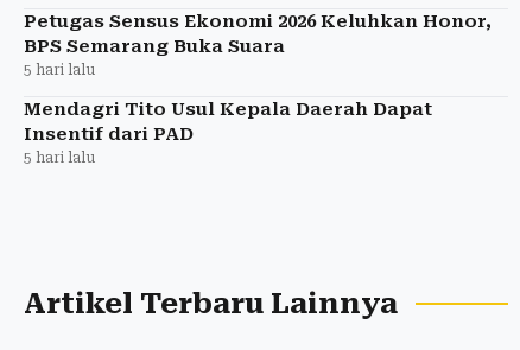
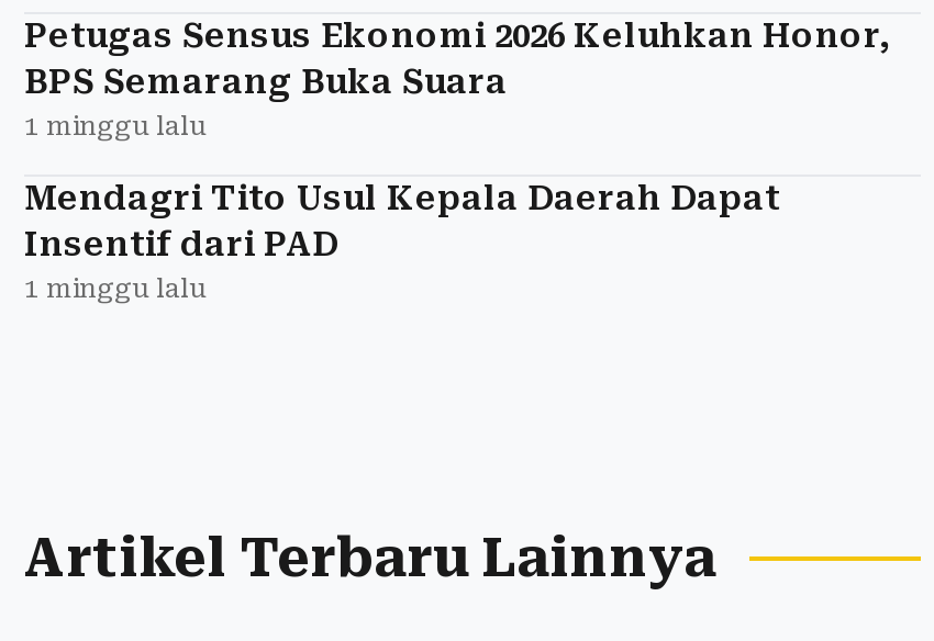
[24,61,95,78] 5 hari lalu -> [24,110,207,140] 1 minggu lalu
[24,149,95,166] 5 hari lalu -> [24,272,207,303] 1 minggu lalu

